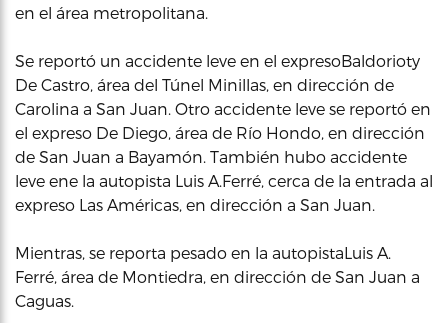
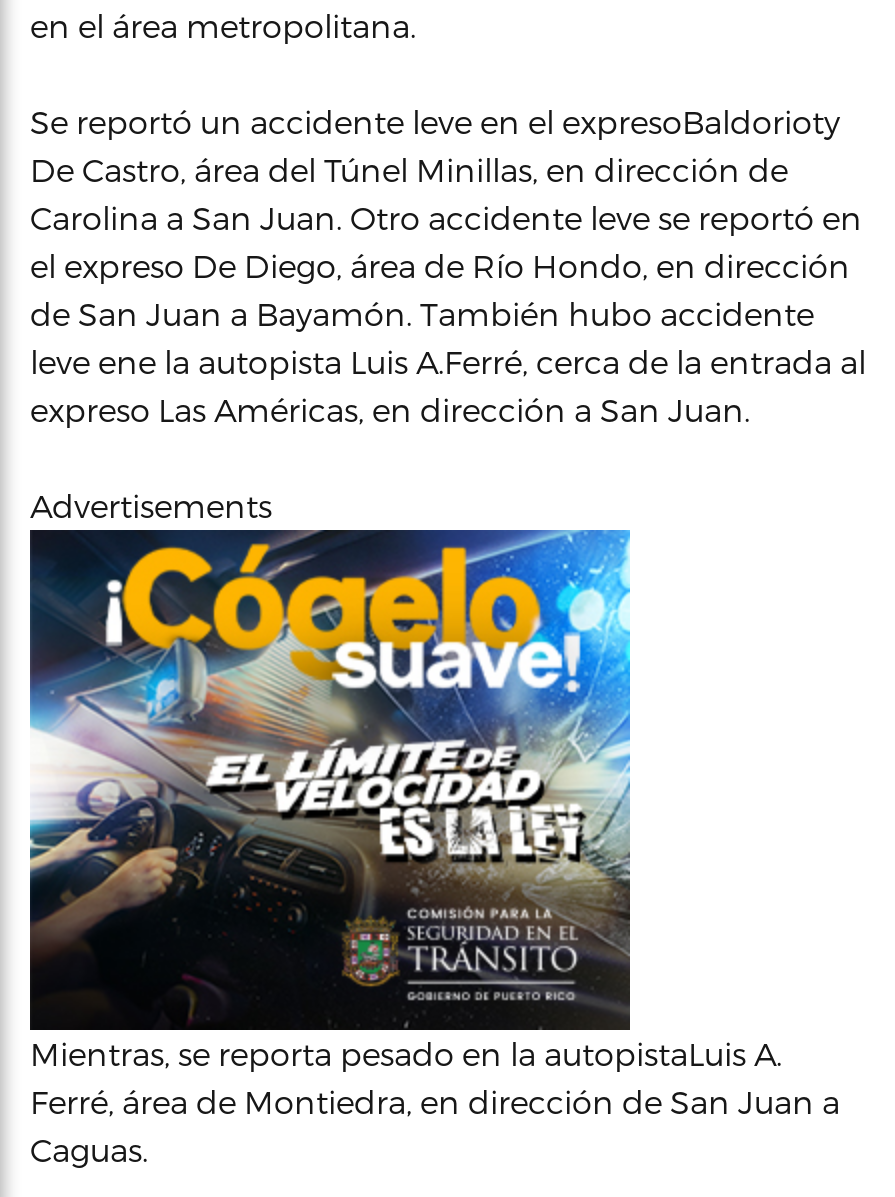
none -> [28,528,632,1030] [image]
none -> [30,486,272,524] Advertisements

